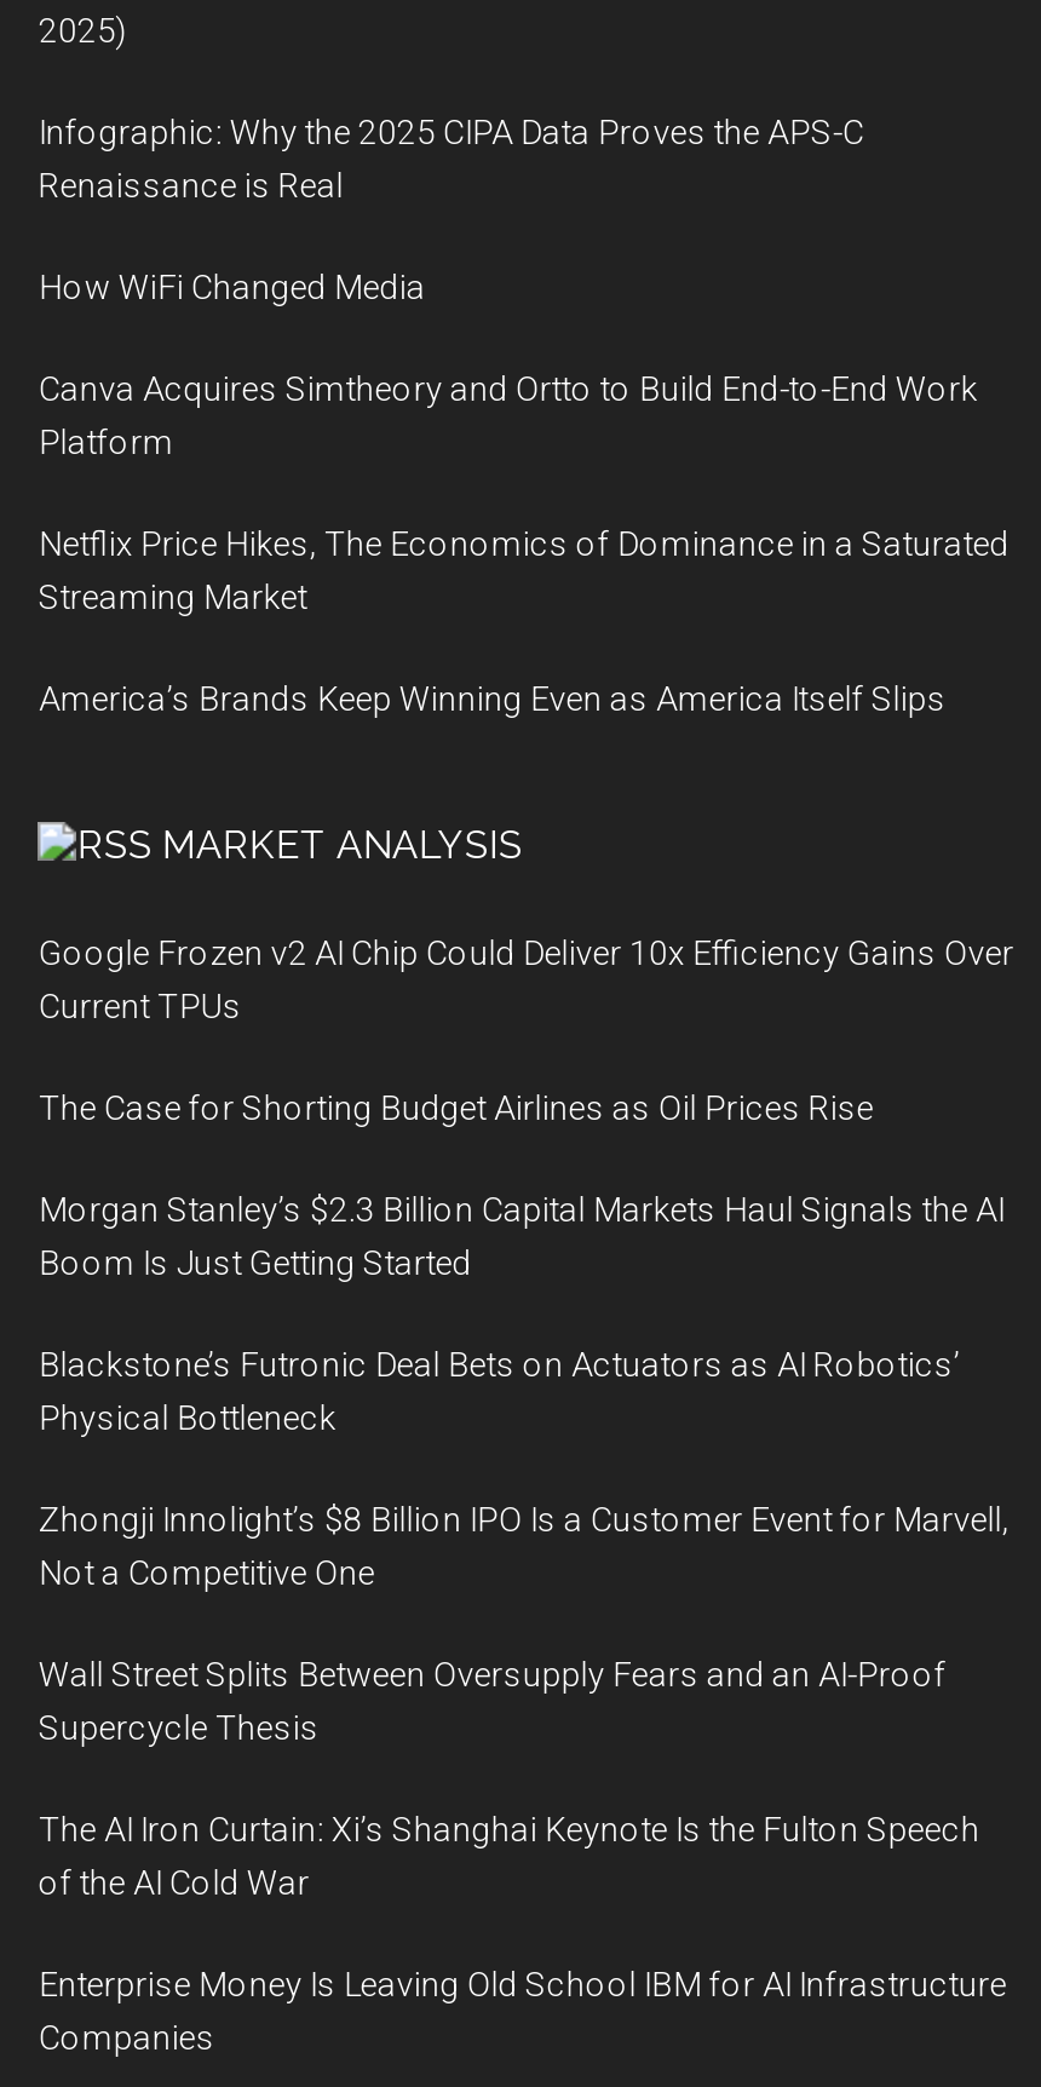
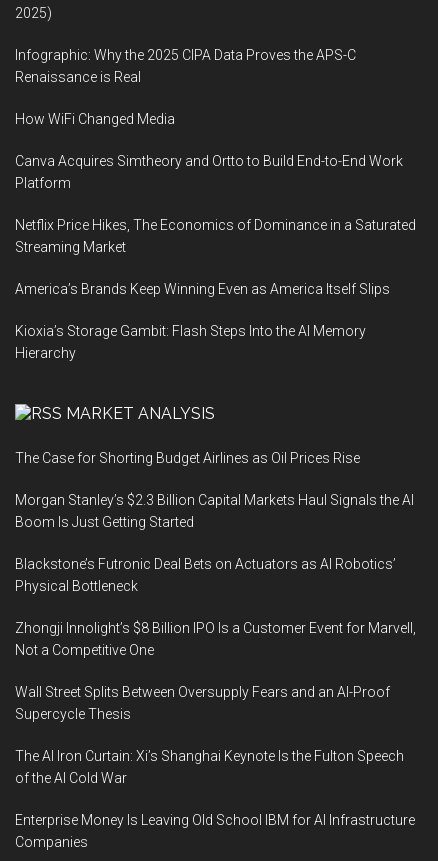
none -> [15,323,366,361] Kioxia’s Storage Gambit: Flash Steps Into the AI Memory | Hierarchy
moved [162,822,523,868] -> [66,404,215,423]: MARKET ANALYSIS
[38,933,1014,1025] Google Frozen v2 AI Chip Could Deliver 10x Efficiency Gains Over | Current TPUs -> none

